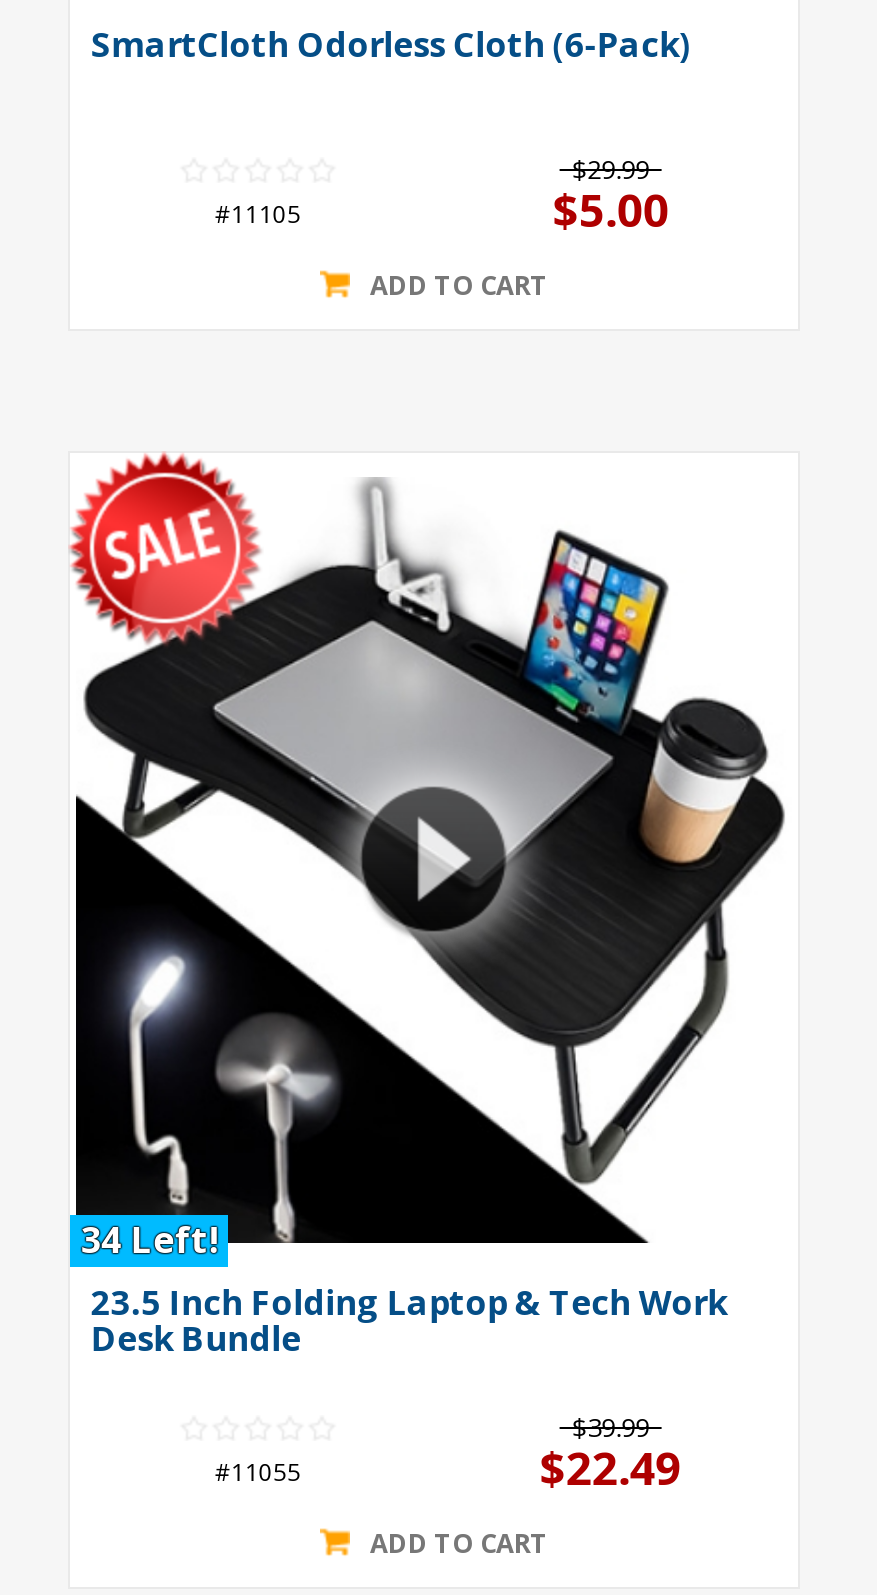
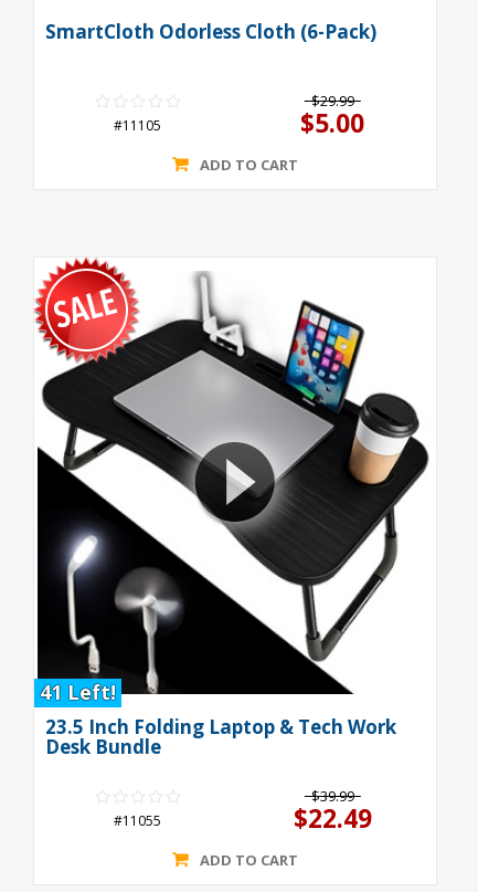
[81,1215,219,1263] 34 Left! -> [40,678,116,705] 41 Left!

